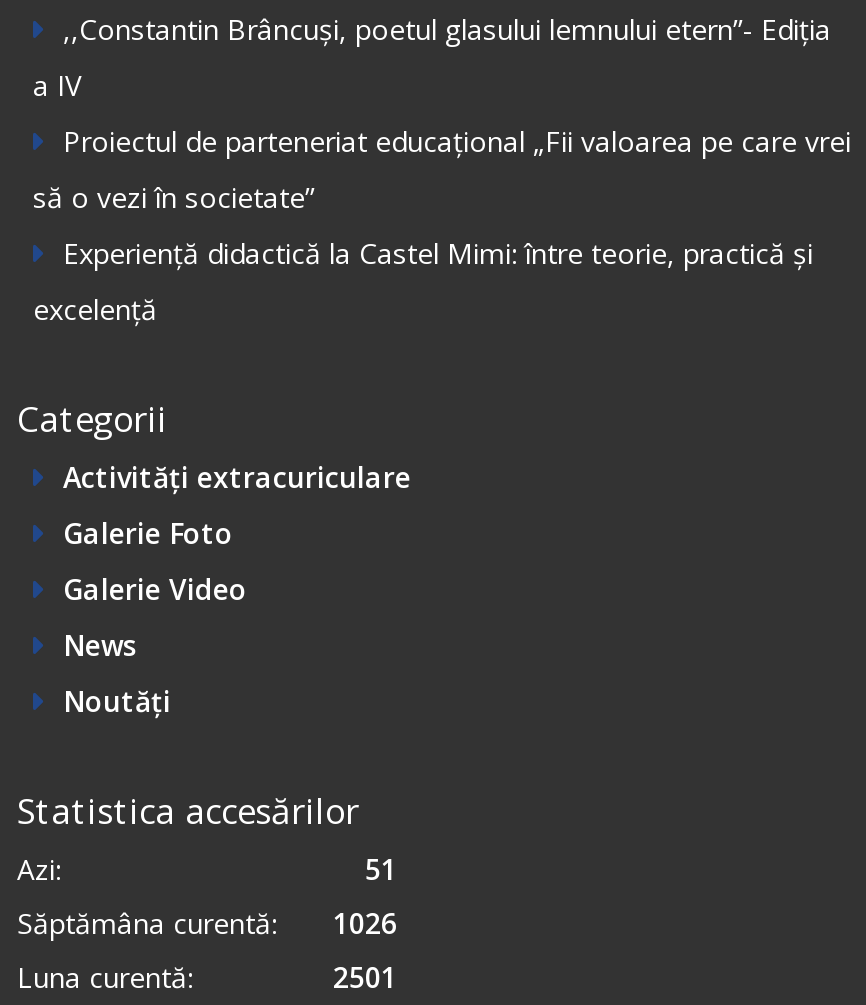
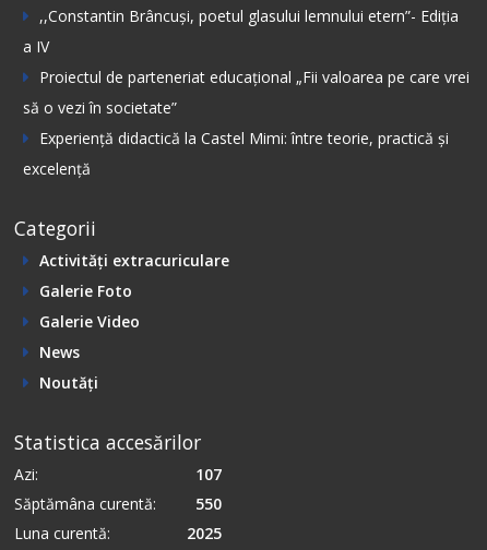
[365,850,397,888] 51 -> [195,464,222,485] 107
[17,904,397,942] Săptămâna curentă: 1026 -> [14,493,222,514] Săptămâna curentă: 550
[333,958,397,996] 2501 -> [187,523,222,543] 2025

